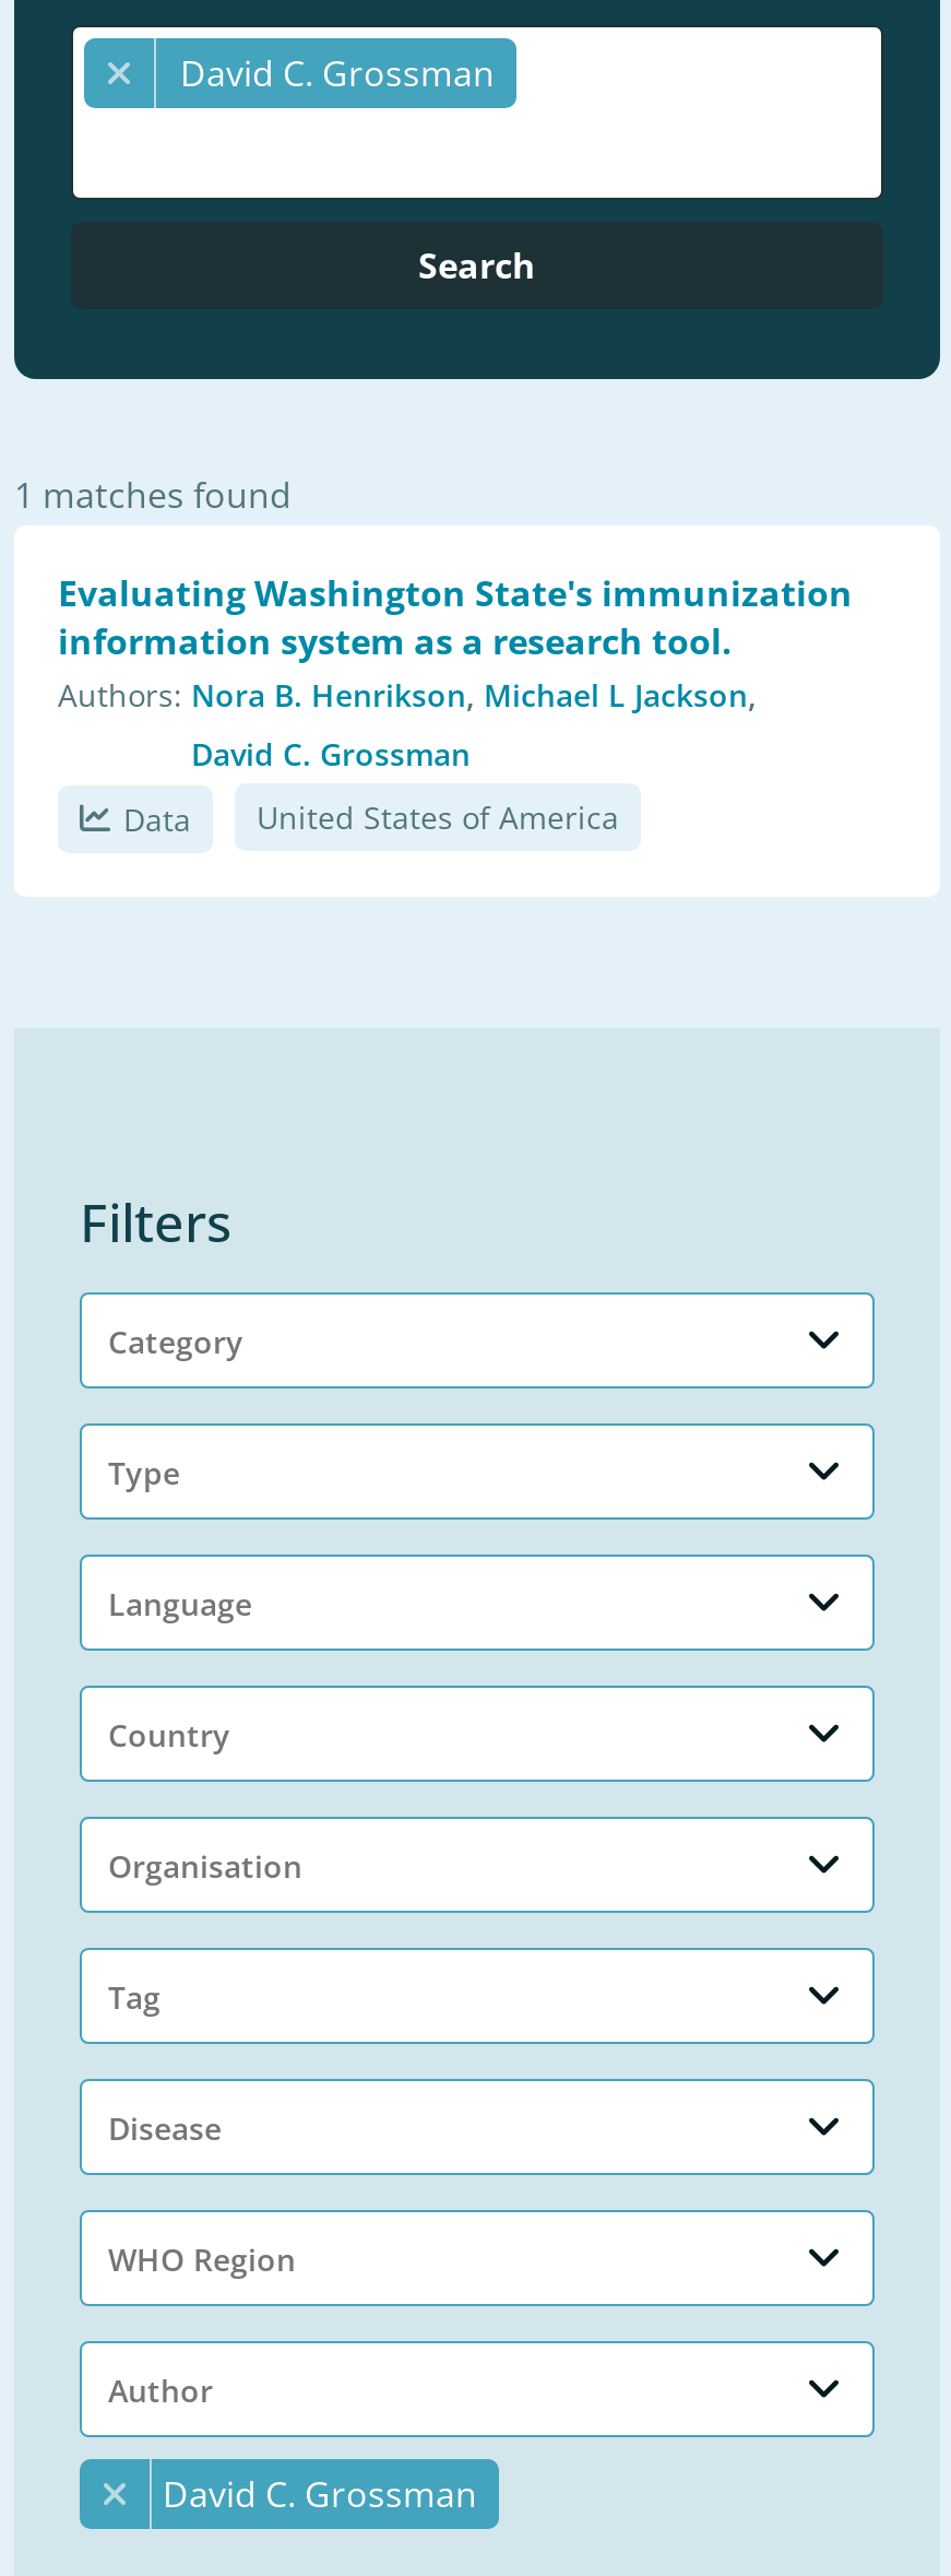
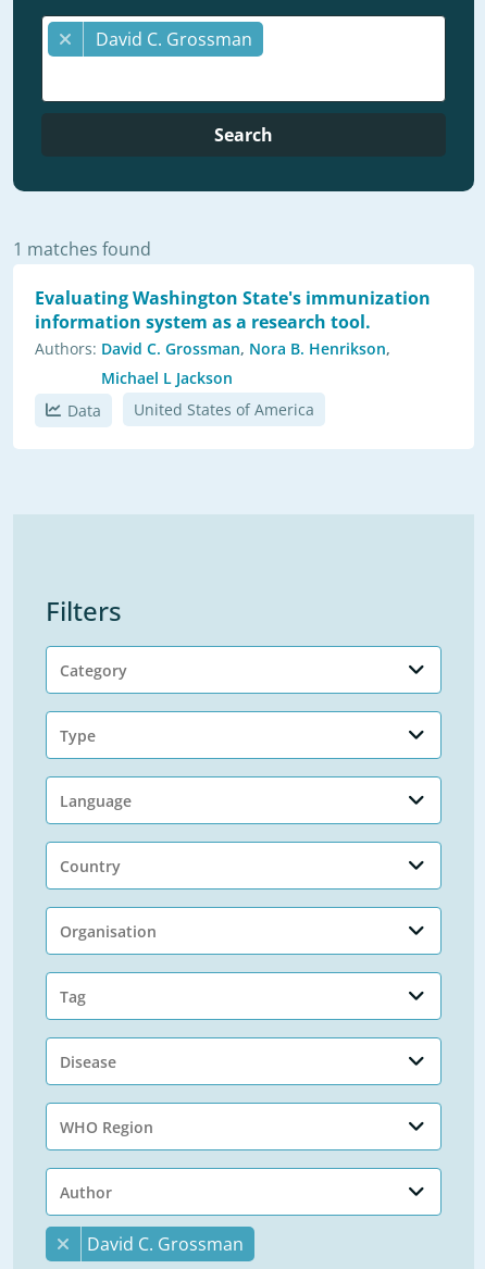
[58,674,748,775] Authors: Nora B. Henrikson Michael L Jackson | David C. Grossman -> [35,338,386,388] Authors: David C. Grossman Nora B. Henrikson | Michael L Jackson

